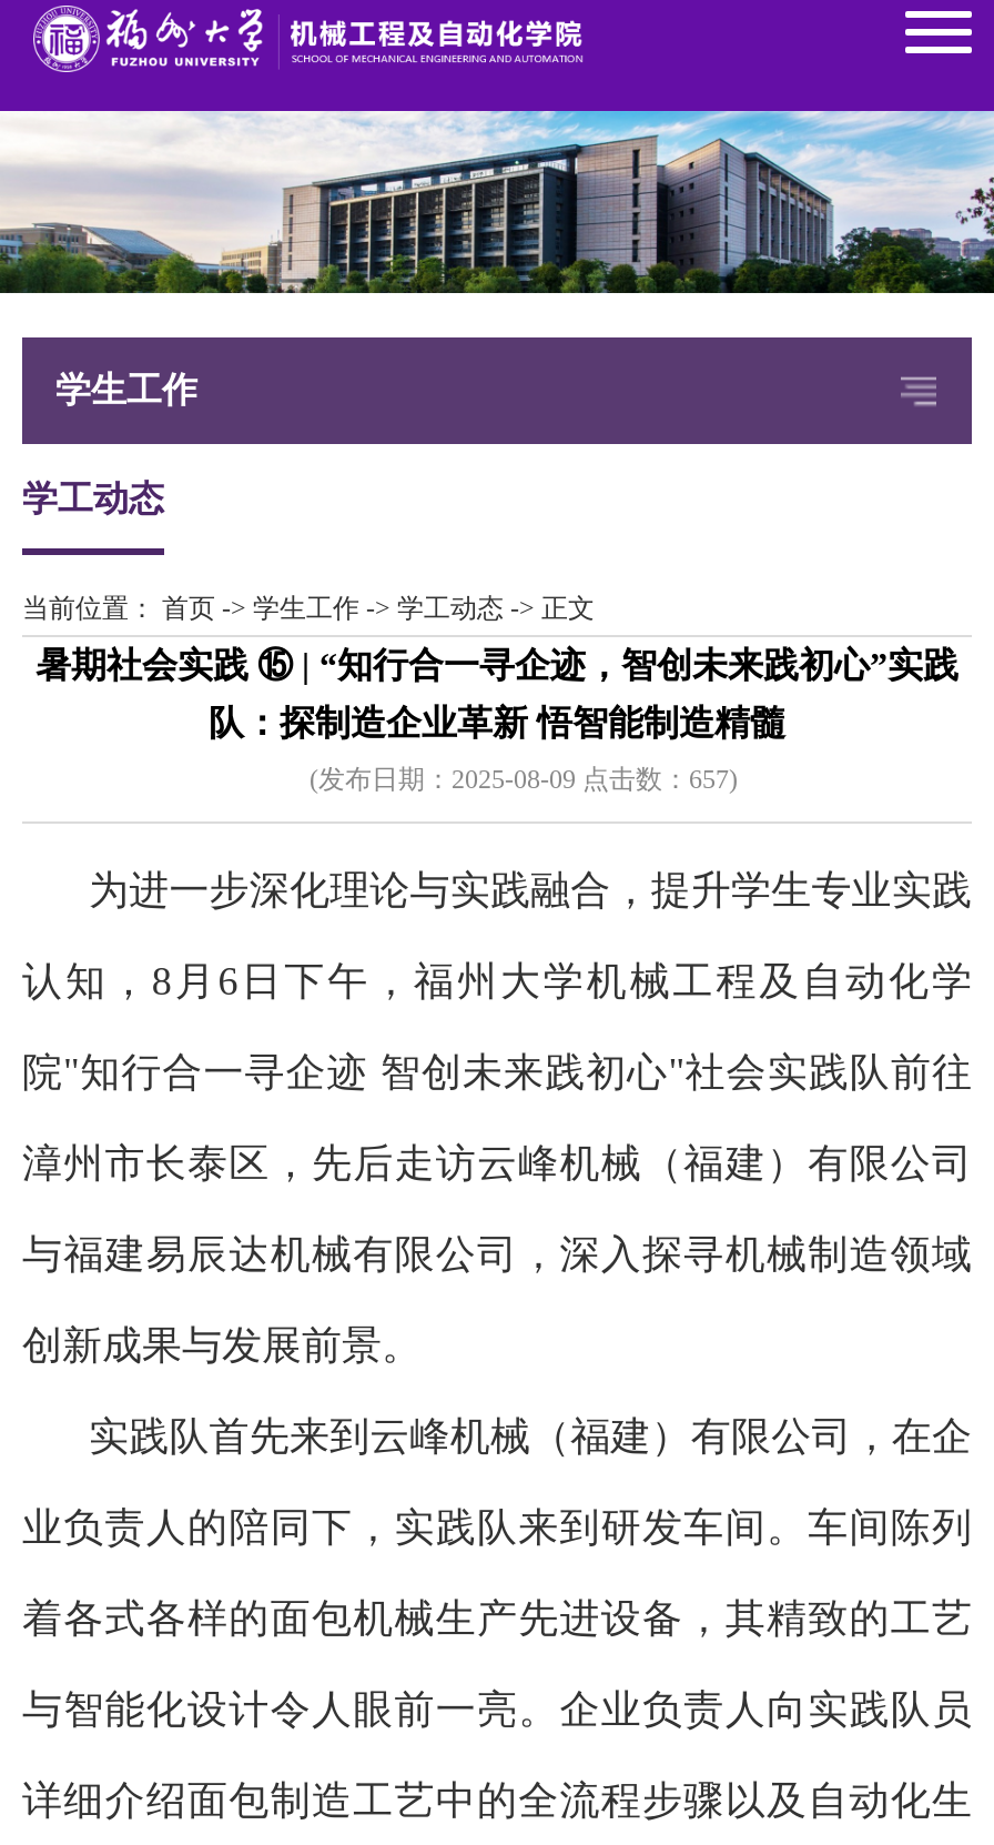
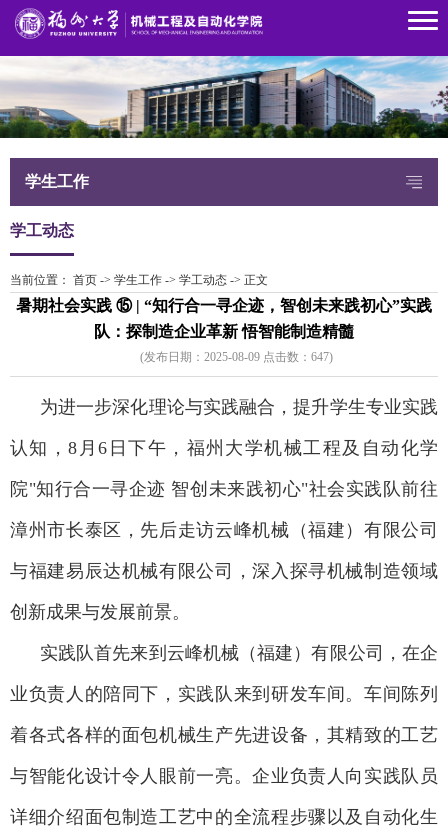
[310,764,738,795] (发布日期：2025-08-09 点击数：657) -> [139,350,332,364] (发布日期：2025-08-09 点击数：647)

